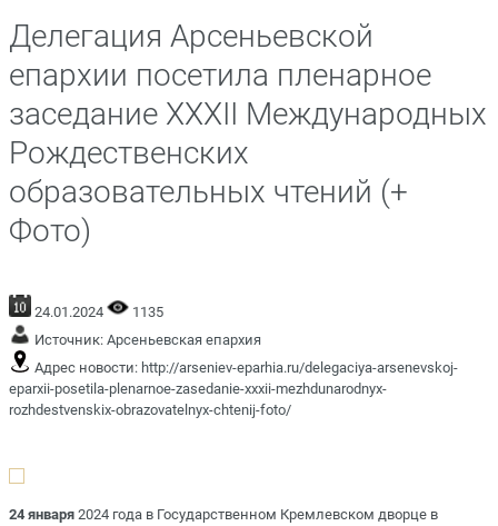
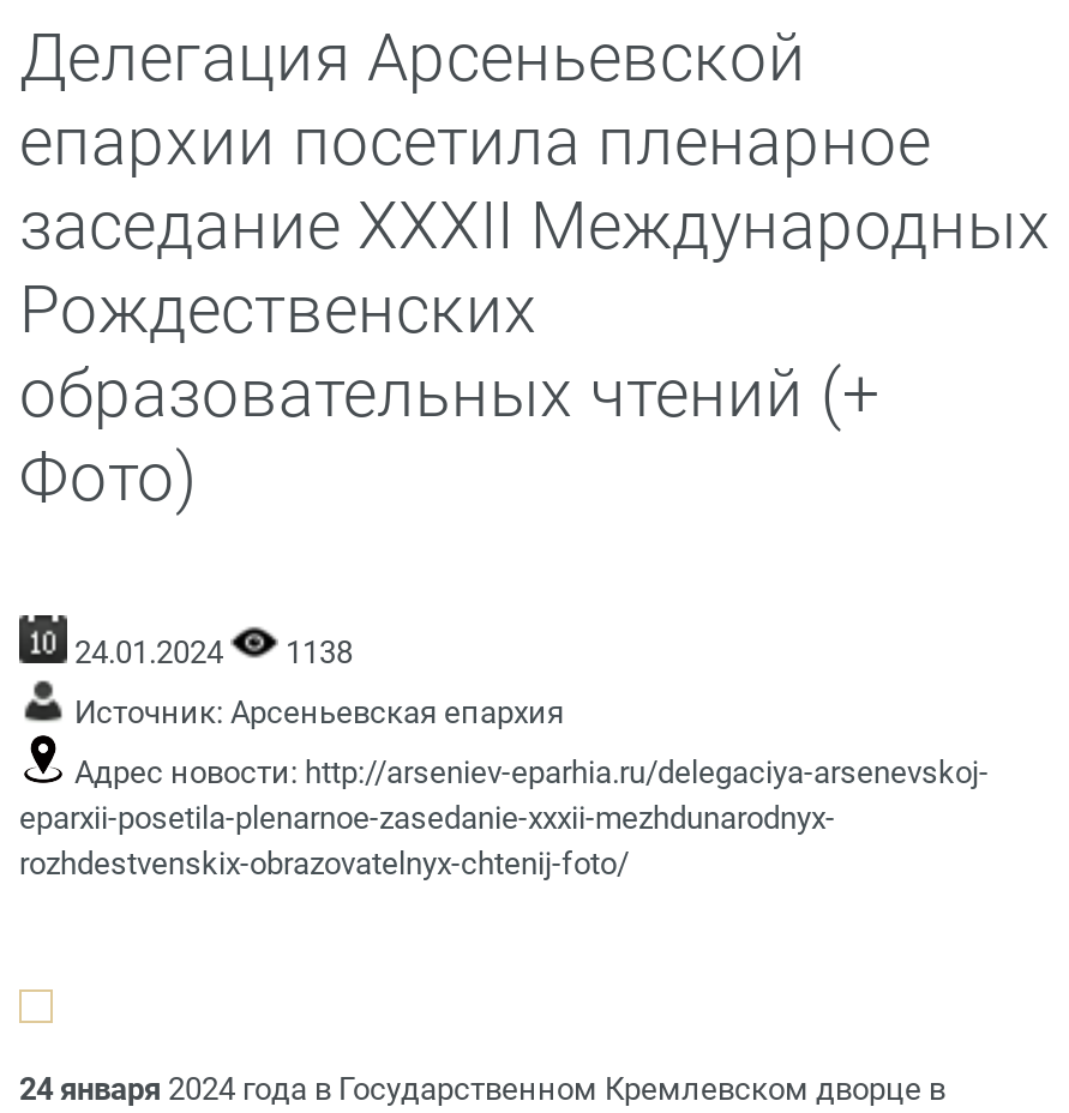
[31,304,163,320] 24.01.2024 1135 -> [67,633,353,669] 24.01.2024 1138

